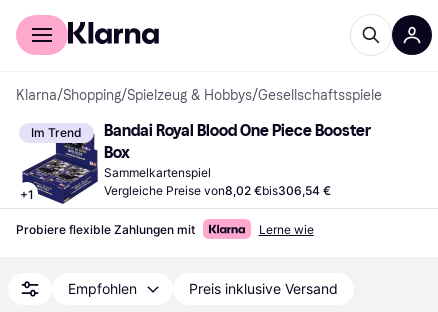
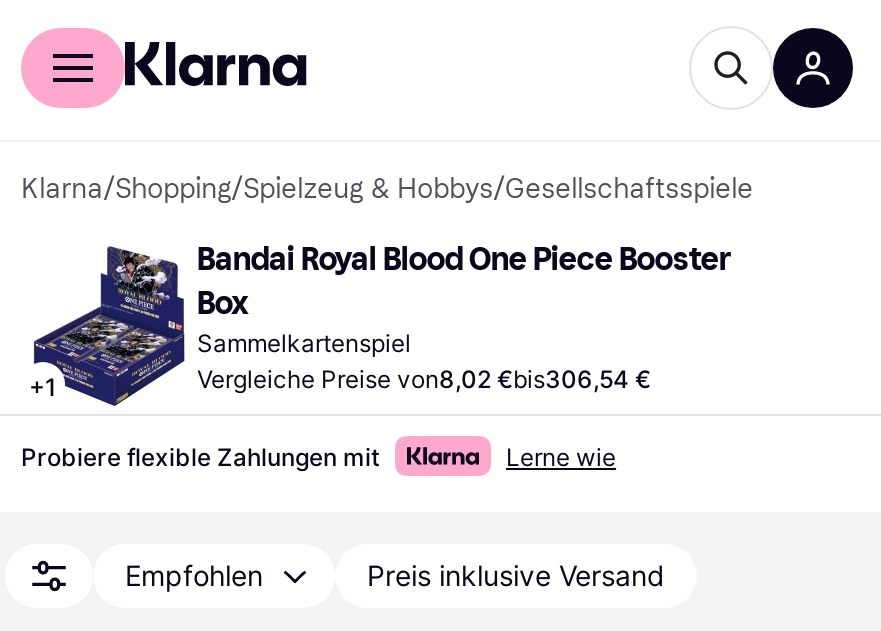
[31,125,82,140] Im Trend -> none

